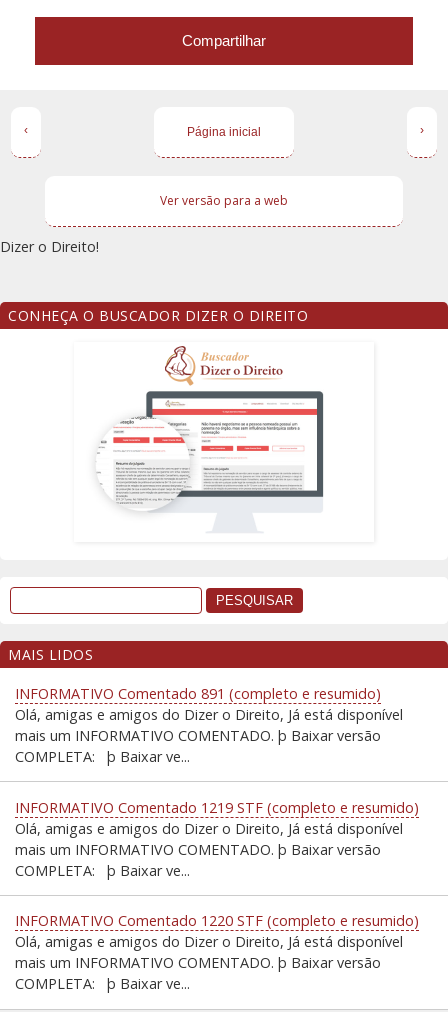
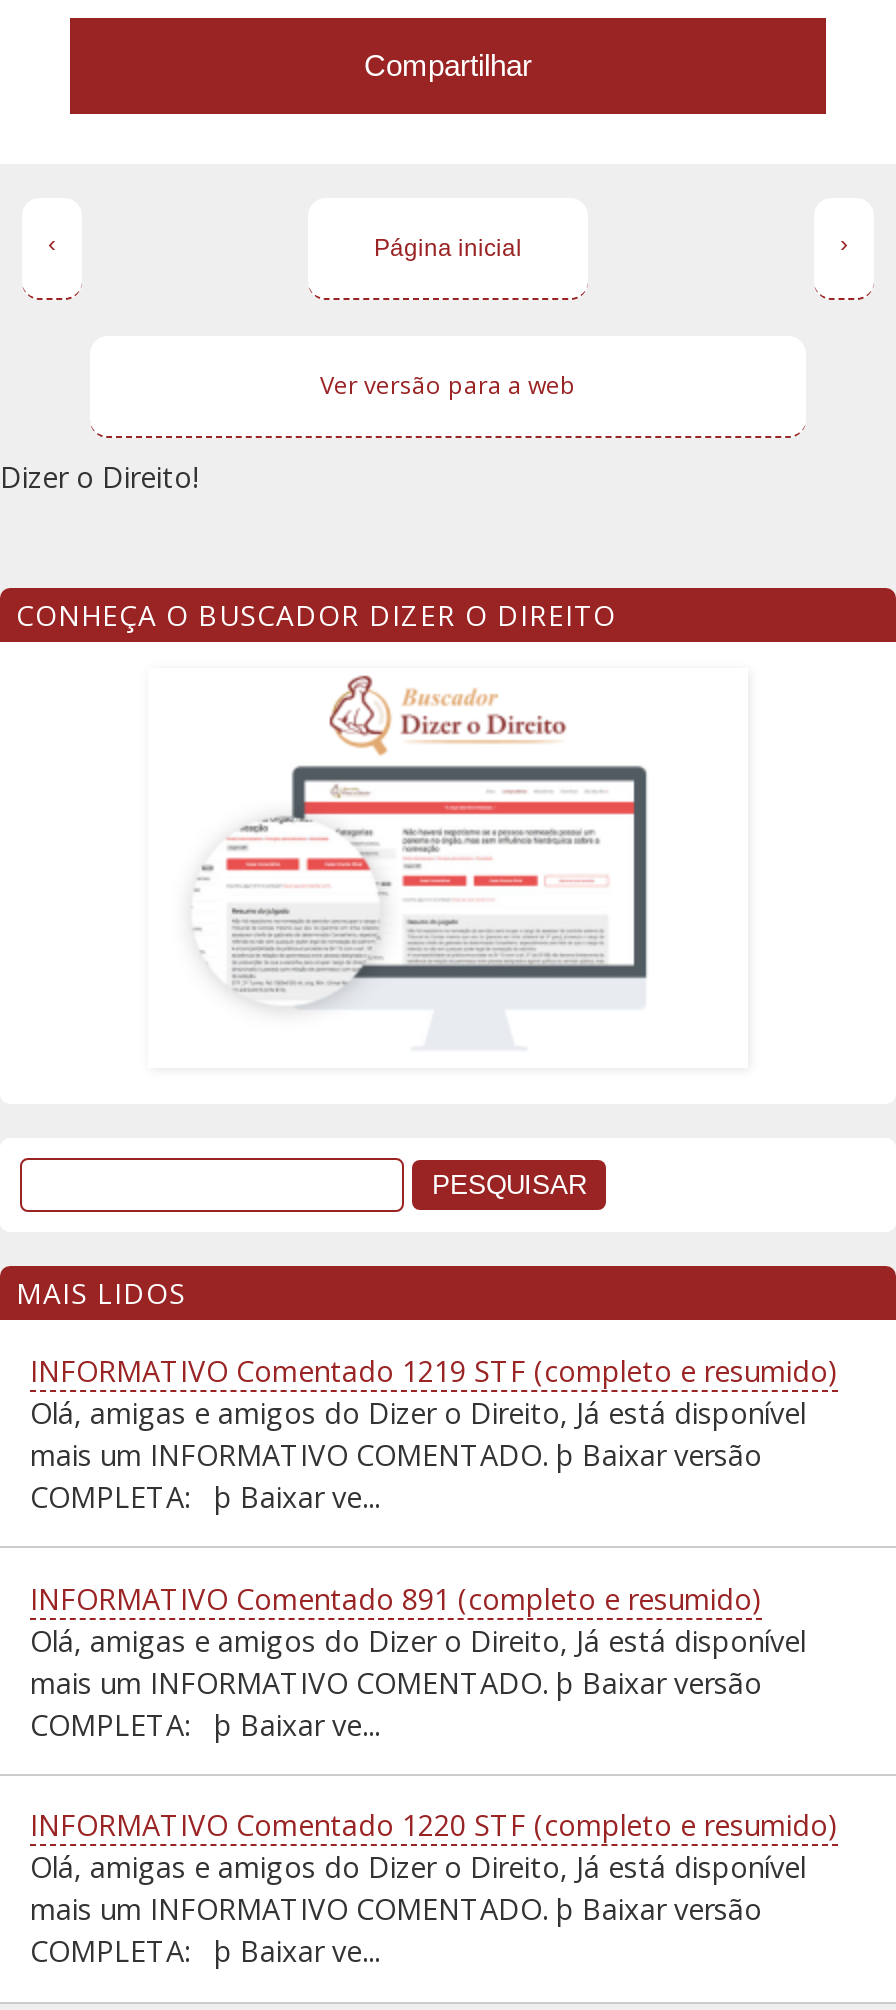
moved [15,684,381,703] -> [30,1579,762,1617]: INFORMATIVO Comentado 891 (completo e resumido)
moved [15,798,419,817] -> [30,1352,838,1390]: INFORMATIVO Comentado 1219 STF (completo e resumido)

